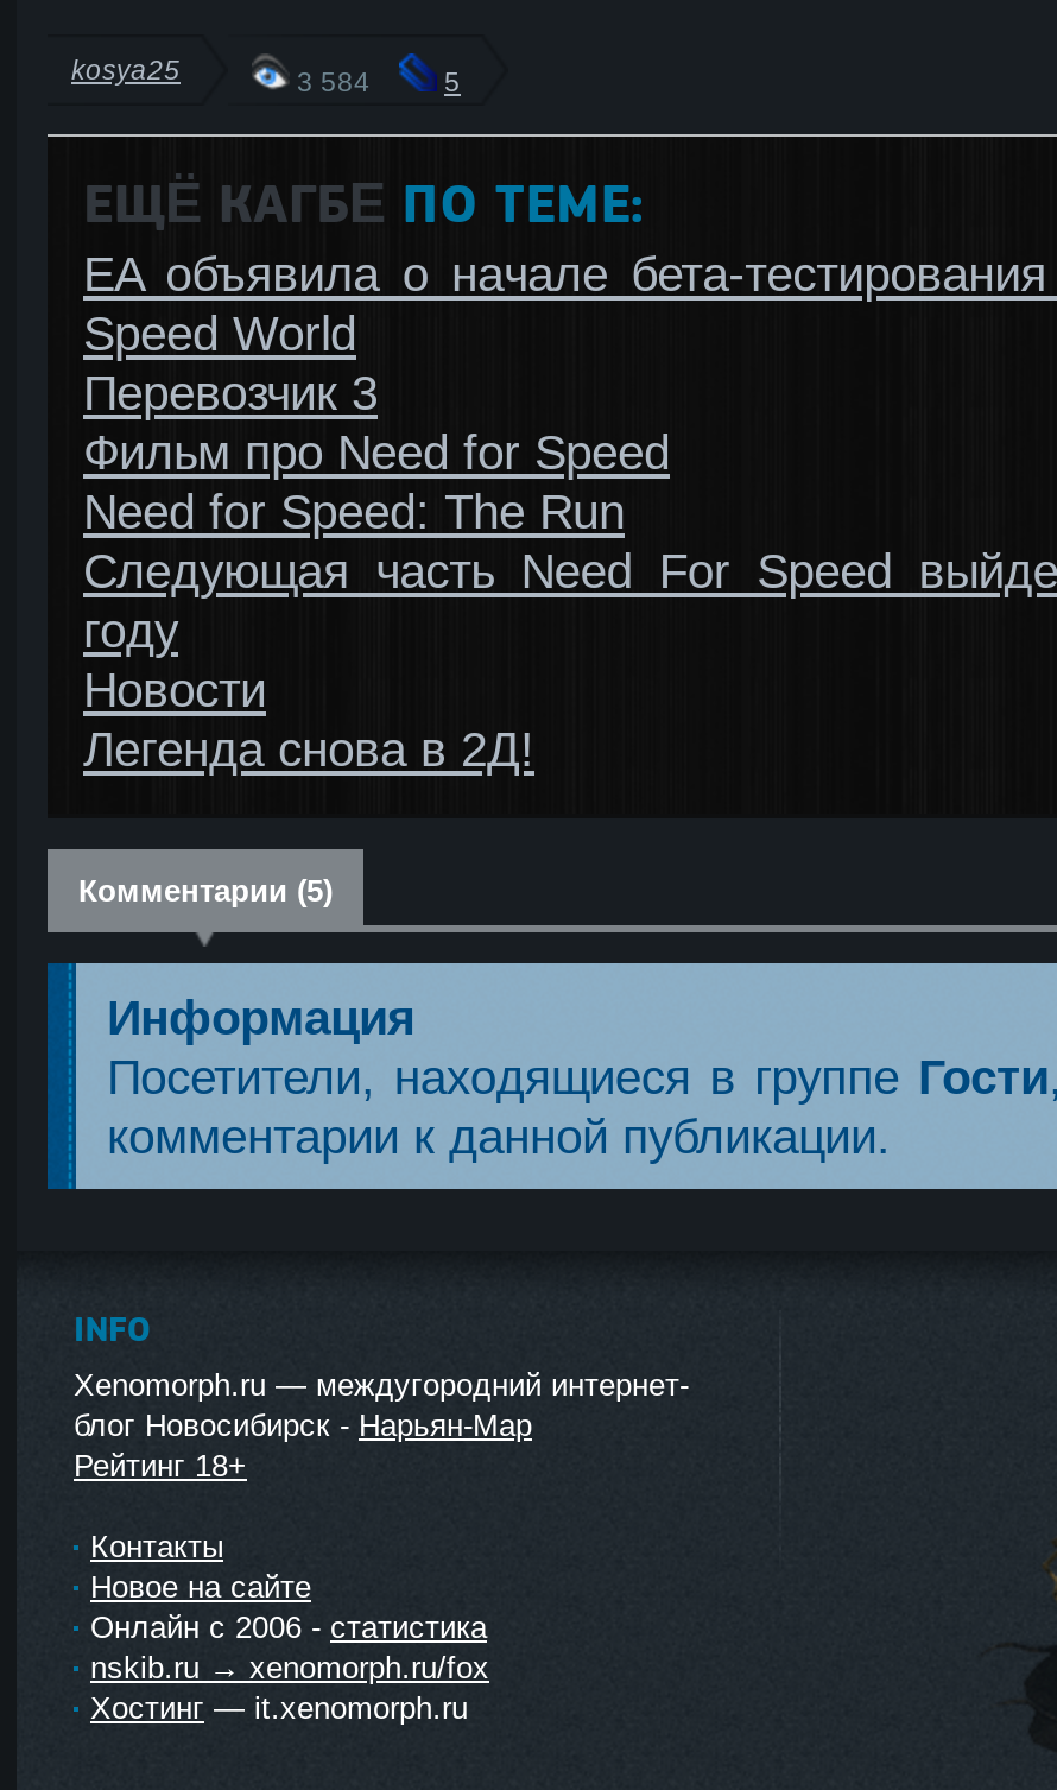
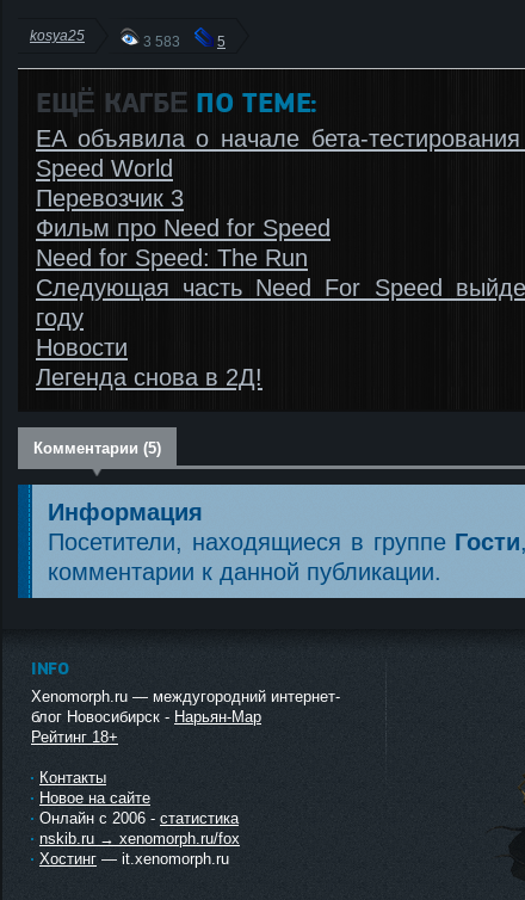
[290,65,461,95] 3 584 5 -> [140,33,226,49] 3 583 5

